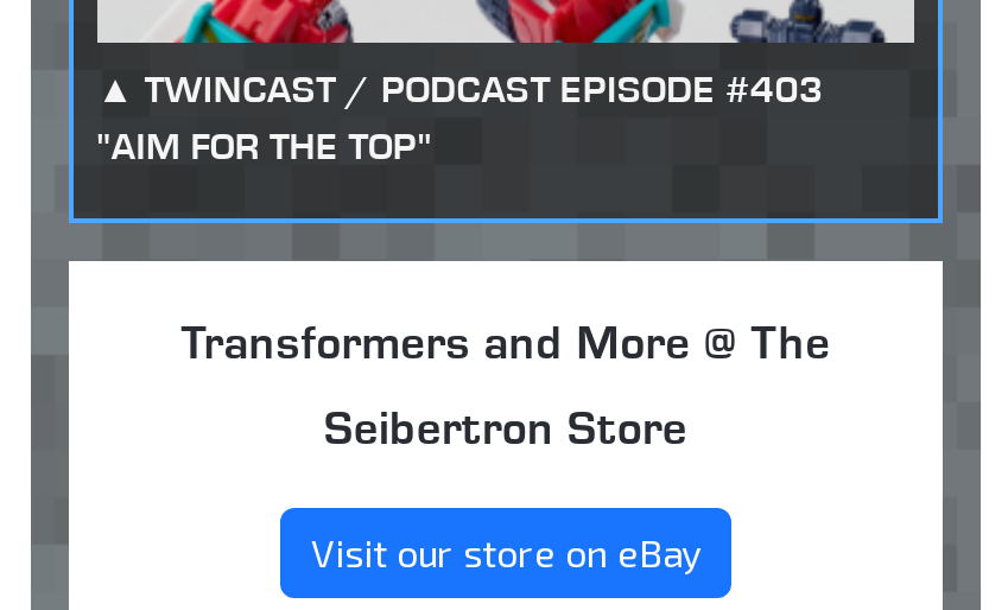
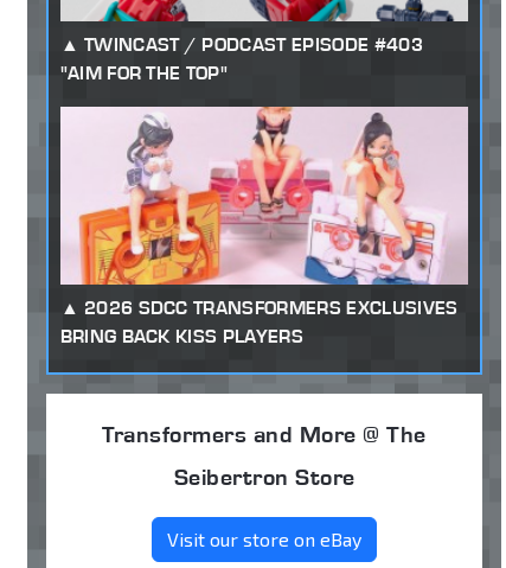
none -> [60,106,468,348] [image] | 2026 SDCC TRANSFORMERS EXCLUSIVES | BRING BACK KISS PLAYERS

